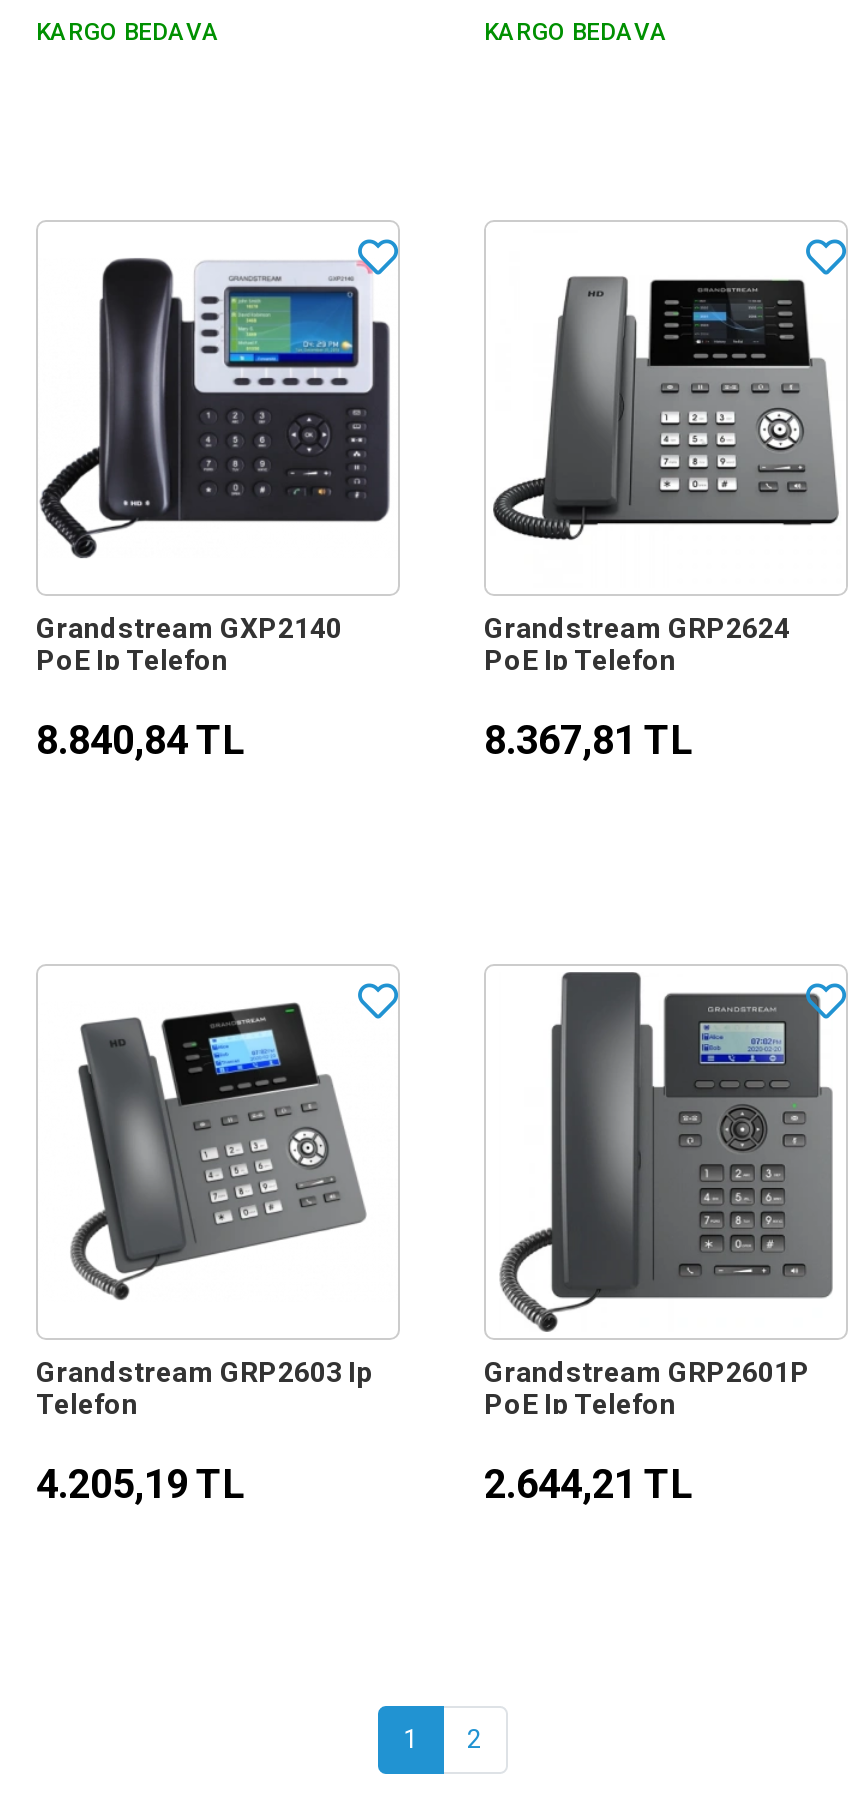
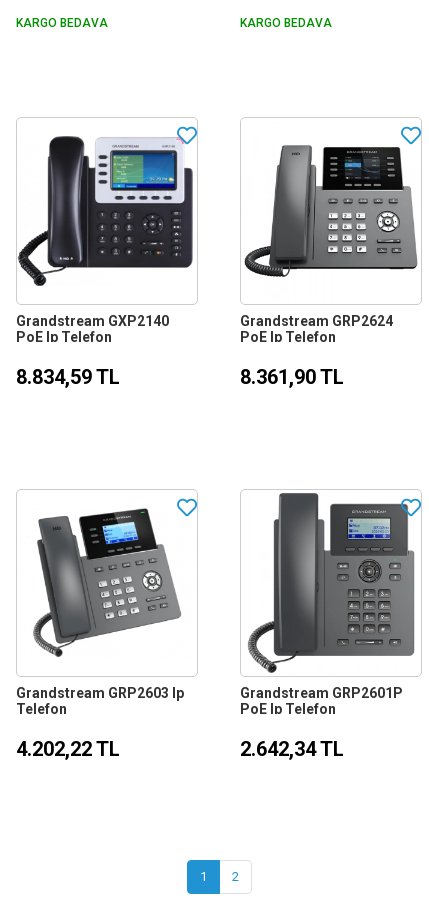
[36,716,244,764] 8.840,84 TL -> [16,365,120,389] 8.834,59 TL
[484,716,692,764] 8.367,81 TL -> [240,365,344,389] 8.361,90 TL
[36,1460,244,1508] 4.205,19 TL -> [16,737,120,761] 4.202,22 TL
[484,1460,692,1508] 2.644,21 TL -> [240,737,344,761] 2.642,34 TL

